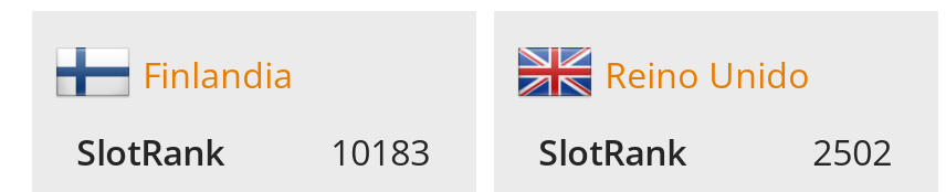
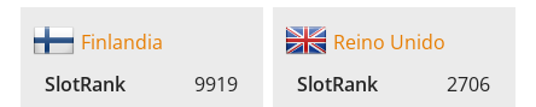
[331,128,430,176] 10183 -> [195,71,238,97] 9919
[812,128,892,176] 2502 -> [447,71,490,97] 2706

